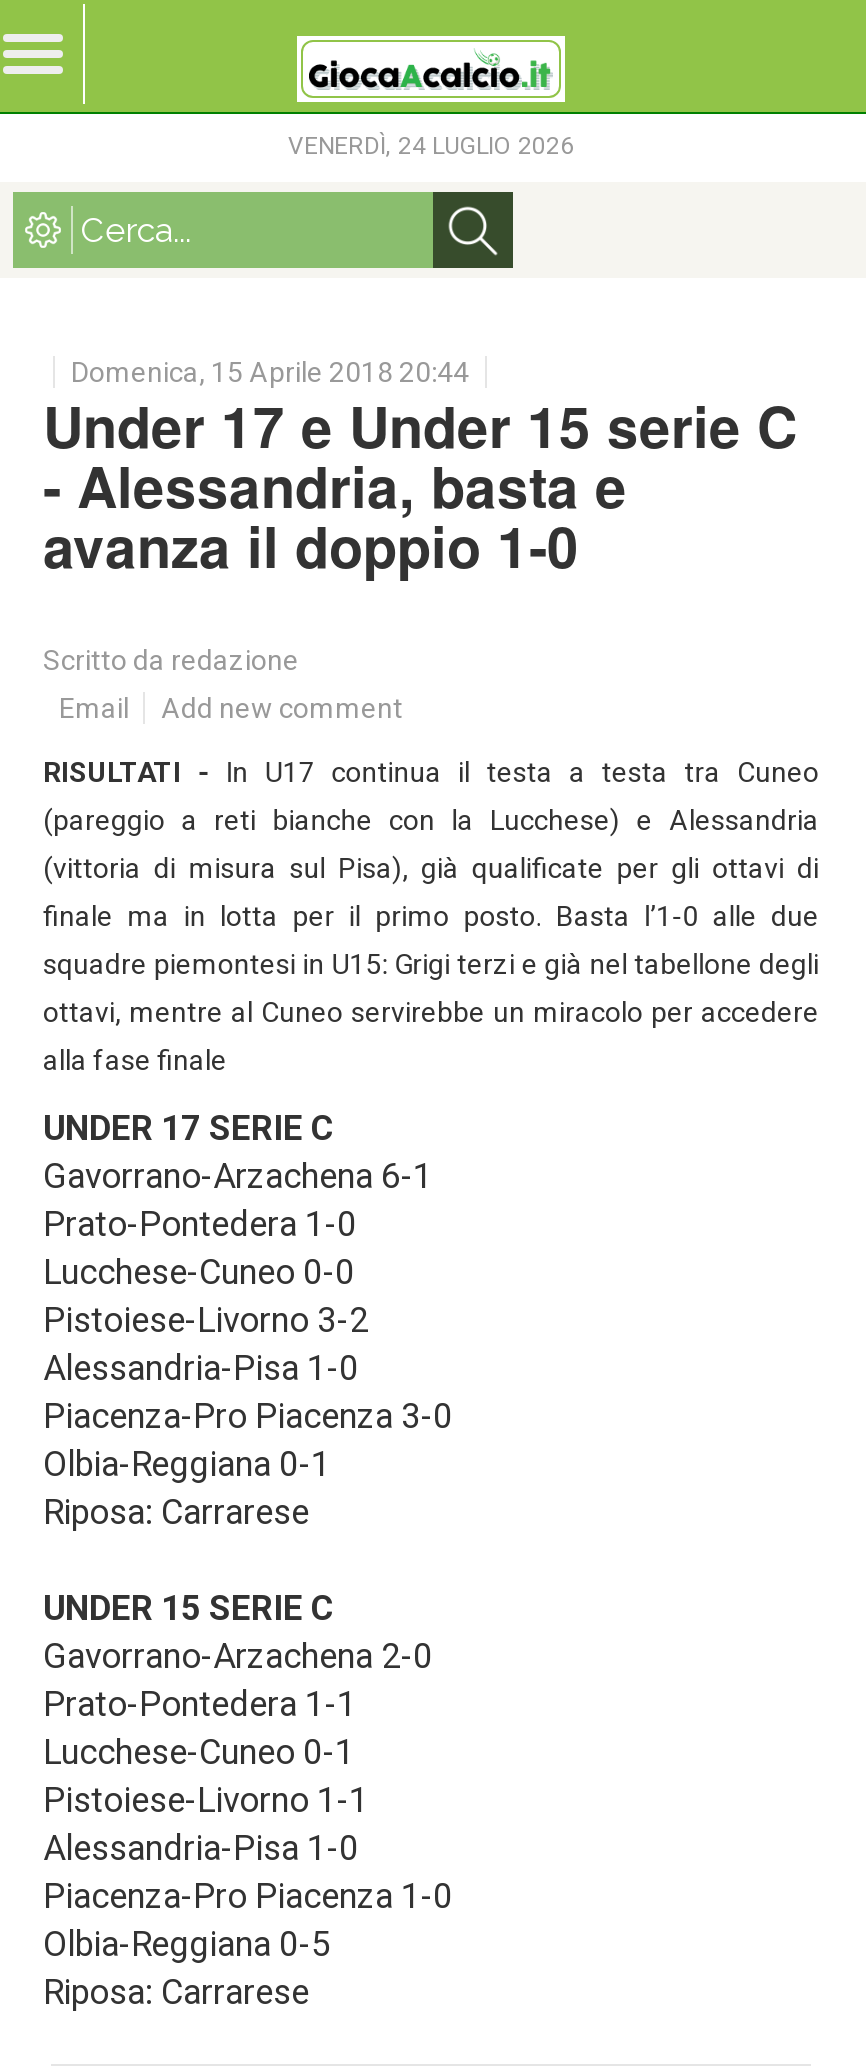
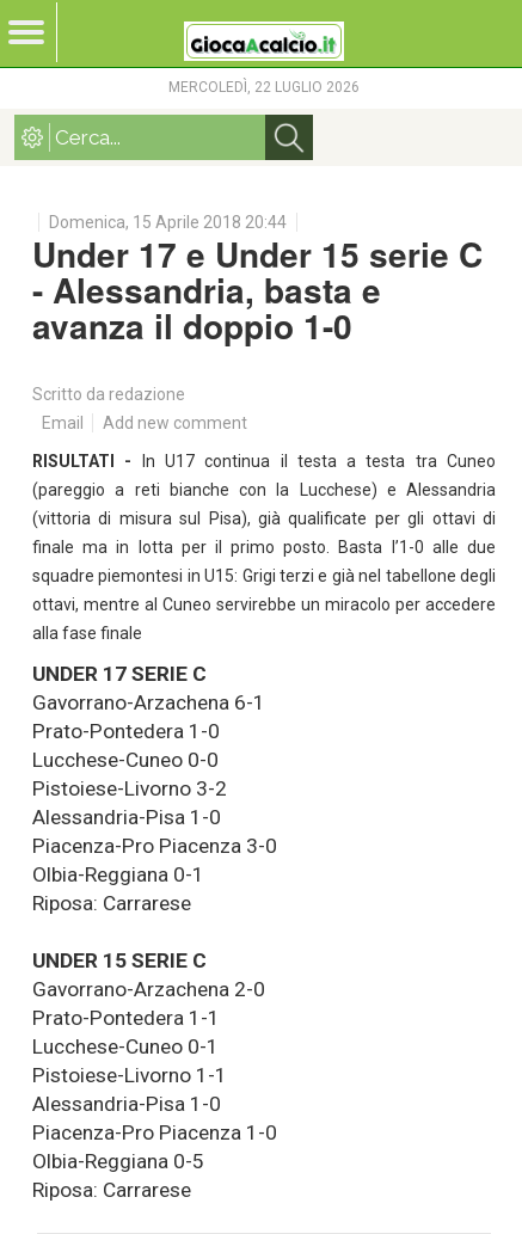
[288,132,574,160] VENERDÌ, 24 LUGLIO 2026 -> [168,79,360,96] MERCOLEDÌ, 22 LUGLIO 2026

